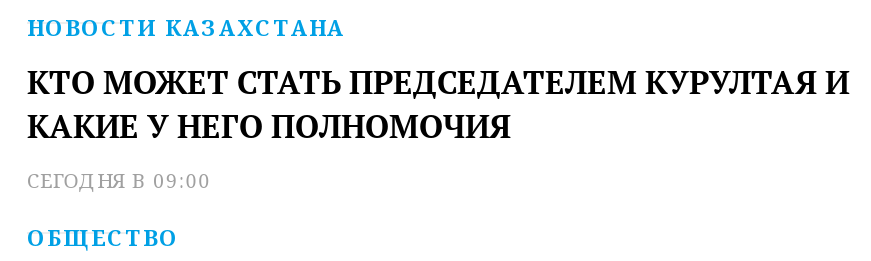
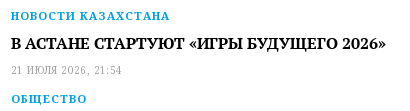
[27,60,849,194] КТО МОЖЕТ СТАТЬ ПРЕДСЕДАТЕЛЕМ КУРУЛТАЯ И | КАКИЕ У НЕГО ПОЛНОМОЧИЯ | СЕГОДНЯ В 09:00 -> [11,32,386,77] В АСТАНЕ СТАРТУЮТ «ИГРЫ БУДУЩЕГО 2026» | 21 ИЮЛЯ 2026, 21:54

